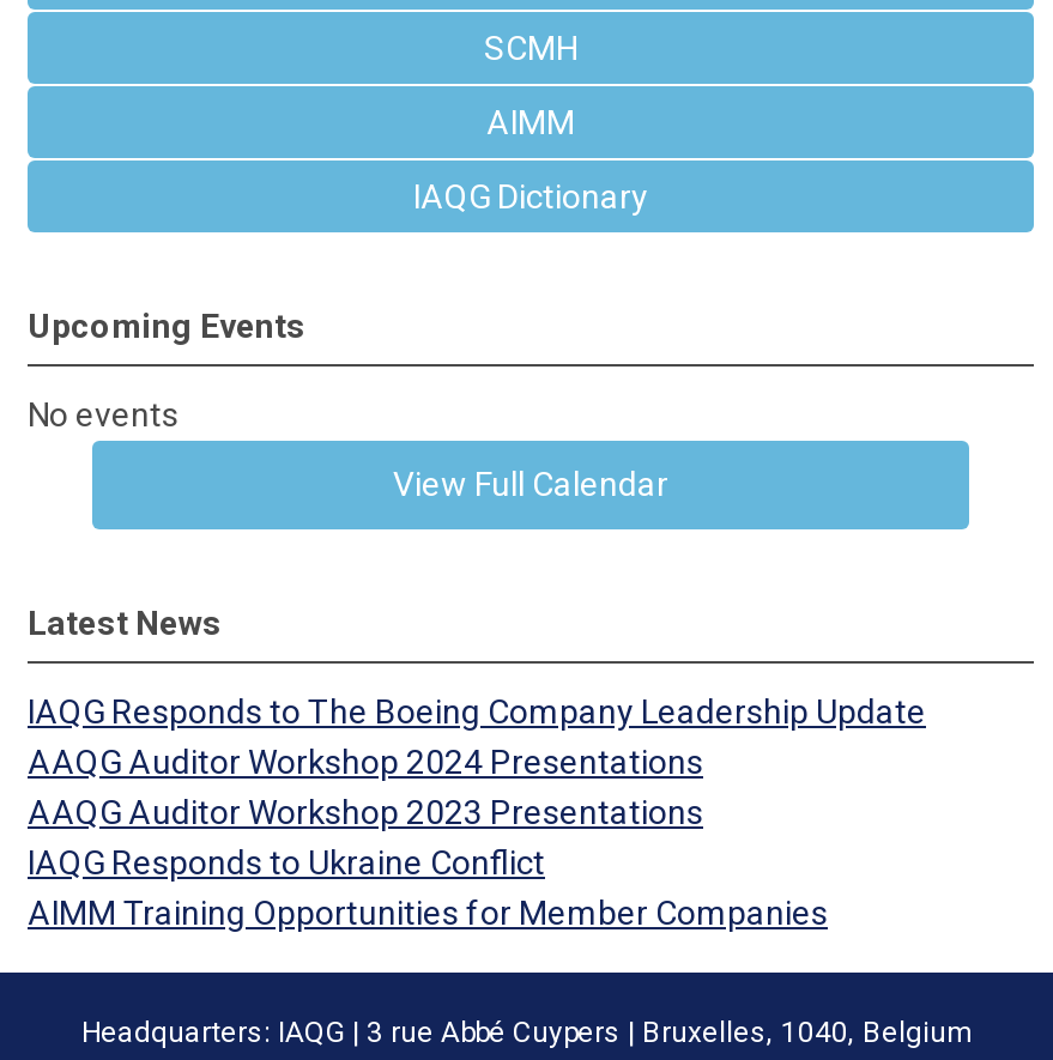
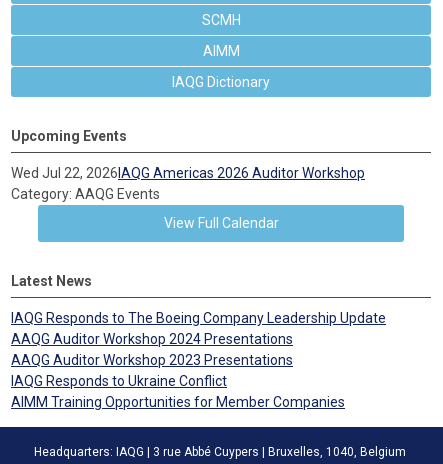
[28,395,178,433] No events -> [11,165,365,202] Wed Jul 22, 2026IAQG Americas 2026 Auditor Workshop | Category: AAQG Events

